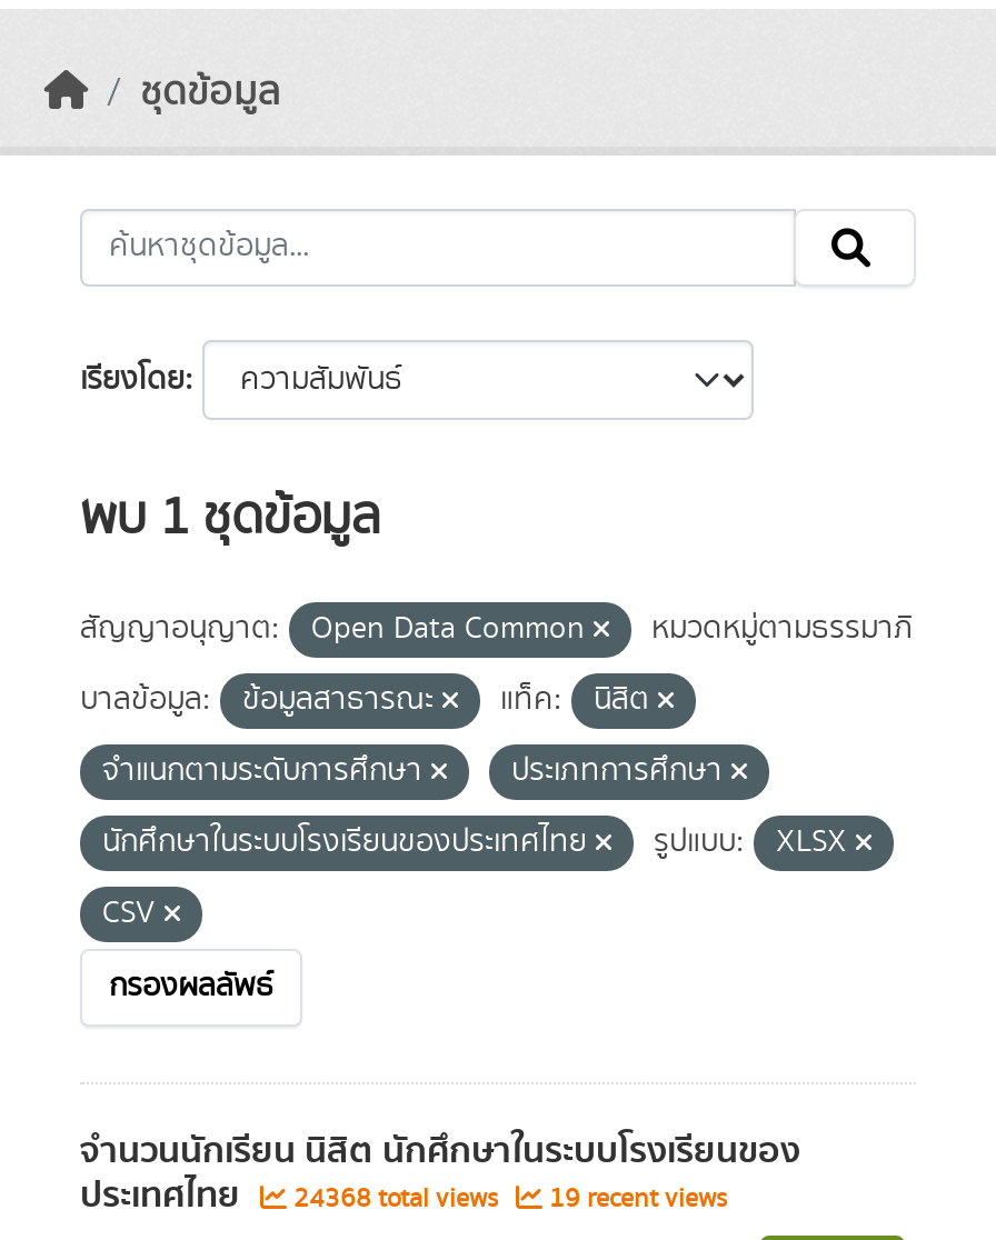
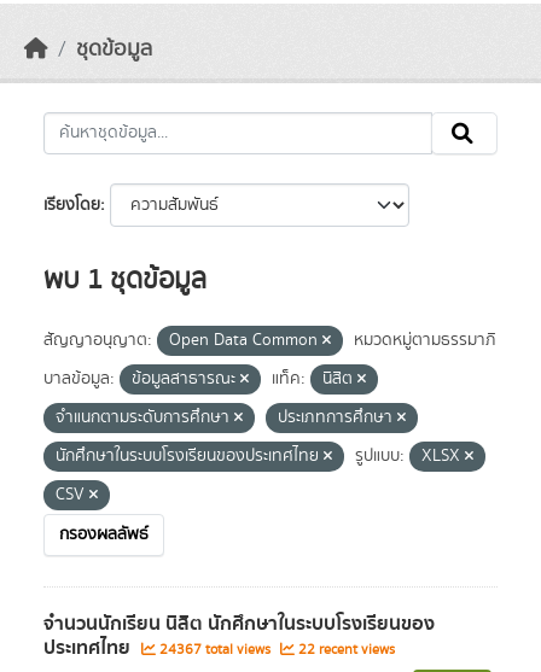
[287,1180,505,1218] 24368 total views -> [156,639,274,660] 24367 total views
[542,1180,727,1218] 19 recent views -> [295,639,395,660] 22 recent views

